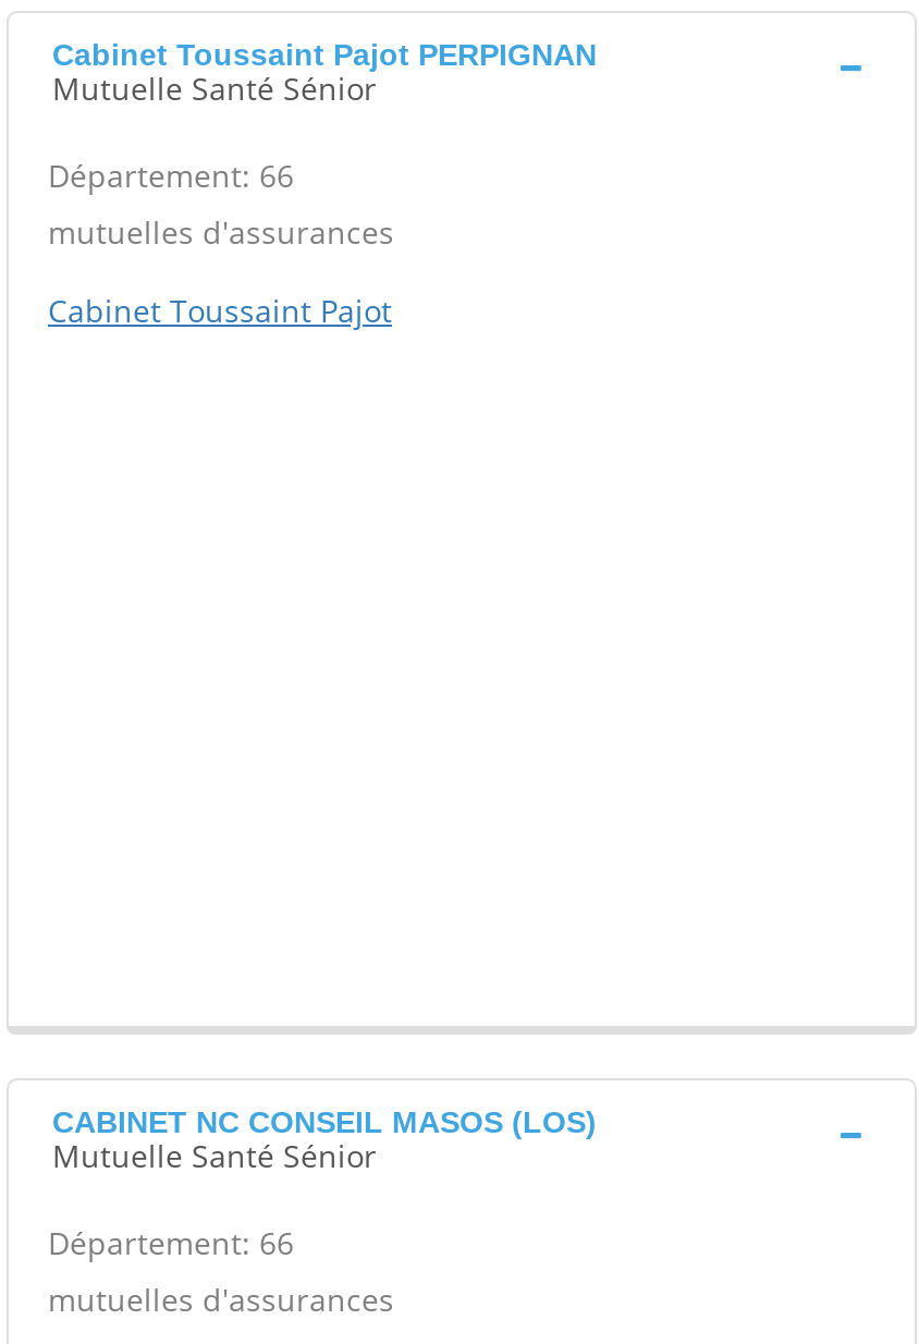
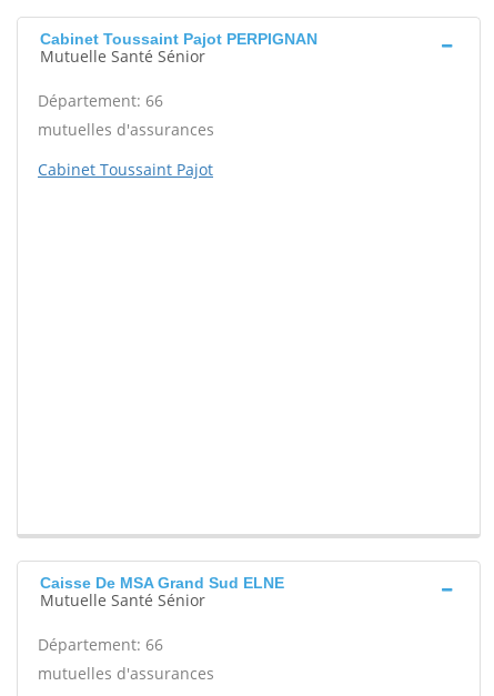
[52,1105,597,1140] CABINET NC CONSEIL MASOS (LOS) -> [40,574,284,592] Caisse De MSA Grand Sud ELNE

